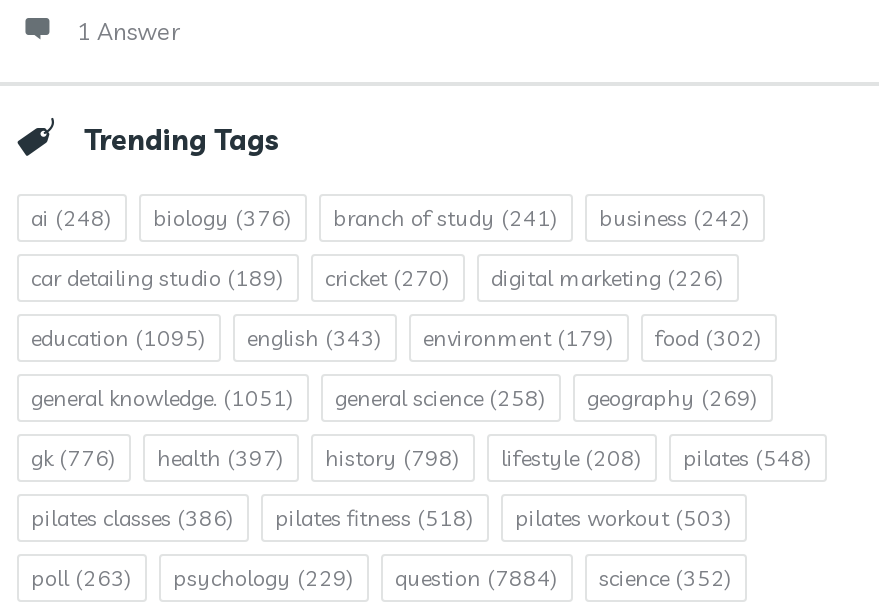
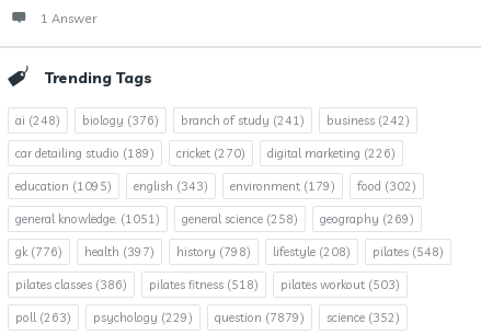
[31,564,733,592] poll (263) psychology (229) question (7884) science (352) -> [15,310,400,325] poll (263) psychology (229) question (7879) science (352)

